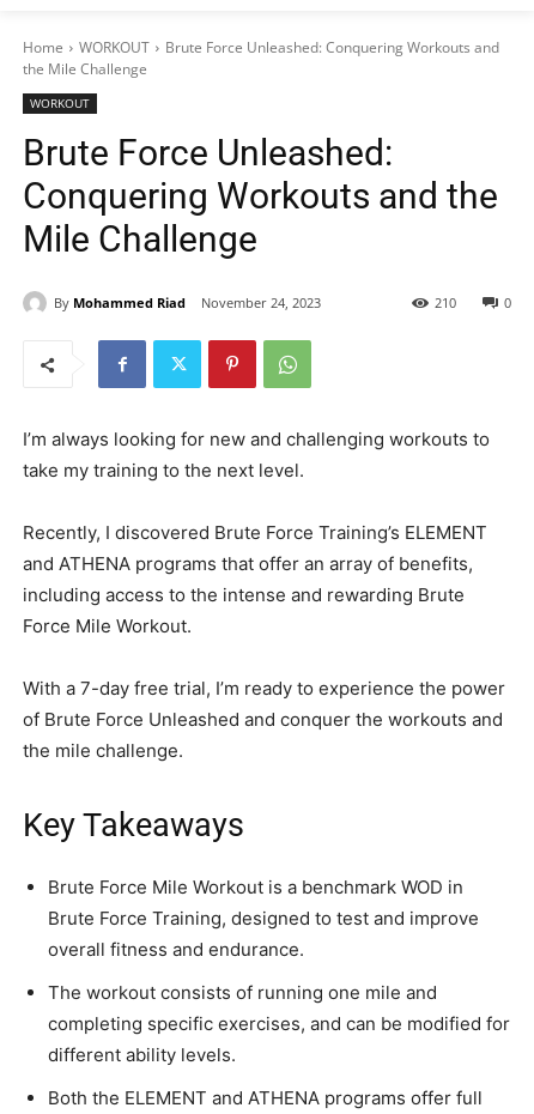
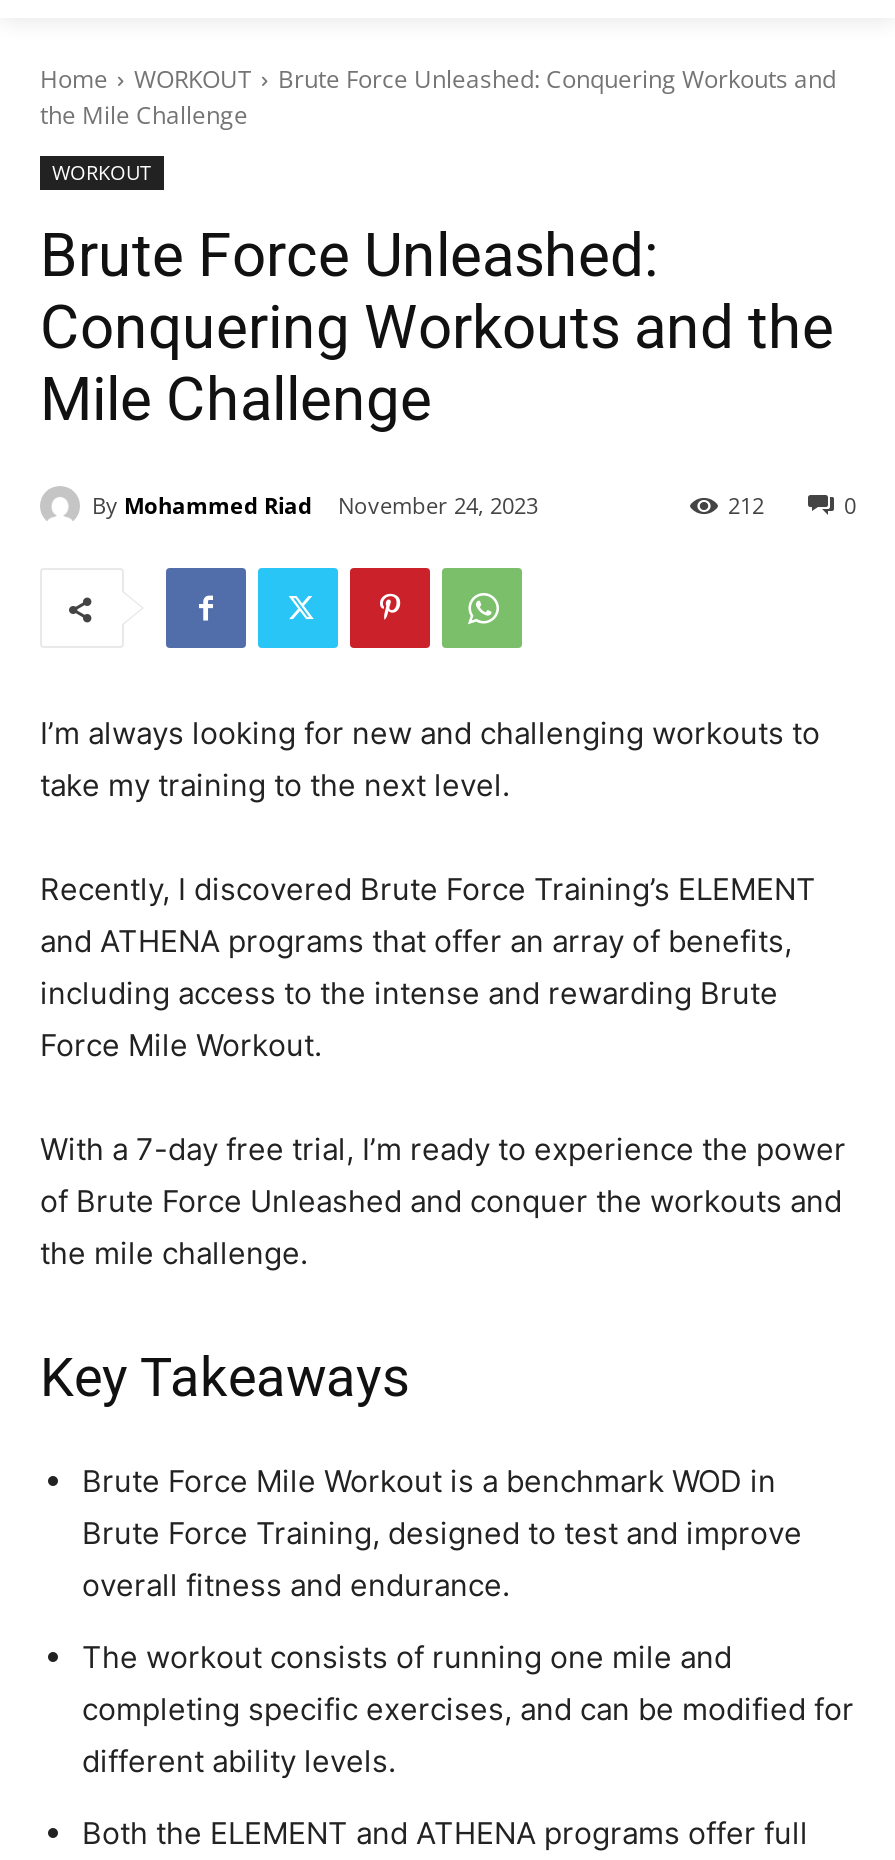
[435,294,456,312] 210 -> [728,490,764,520] 212

